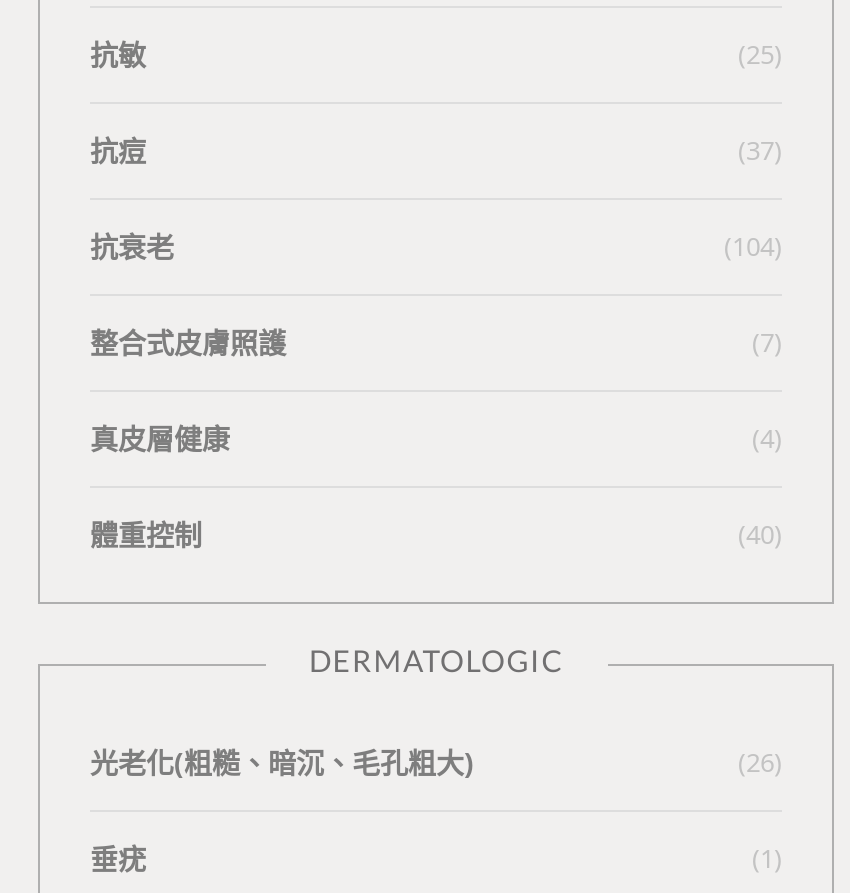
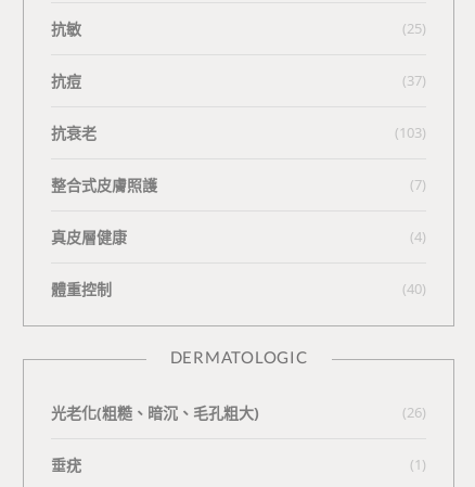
[724,227,782,263] (104) -> [395,122,426,142] (103)

